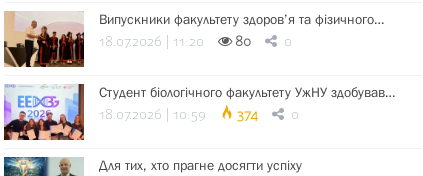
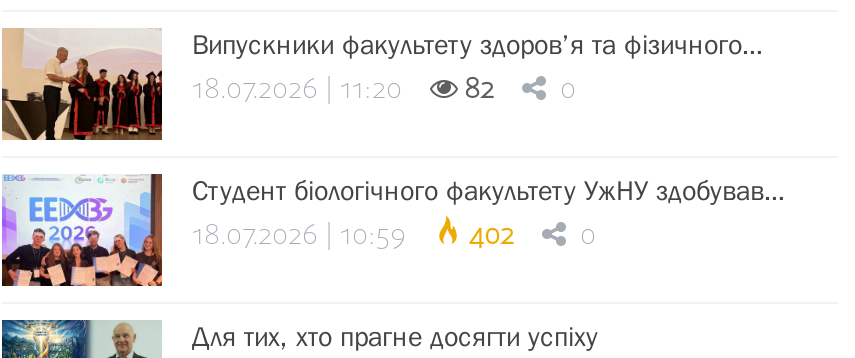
[235,32,251,53] 80 -> [464,70,494,112] 82
[237,105,258,126] 374 -> [468,216,514,258] 402

